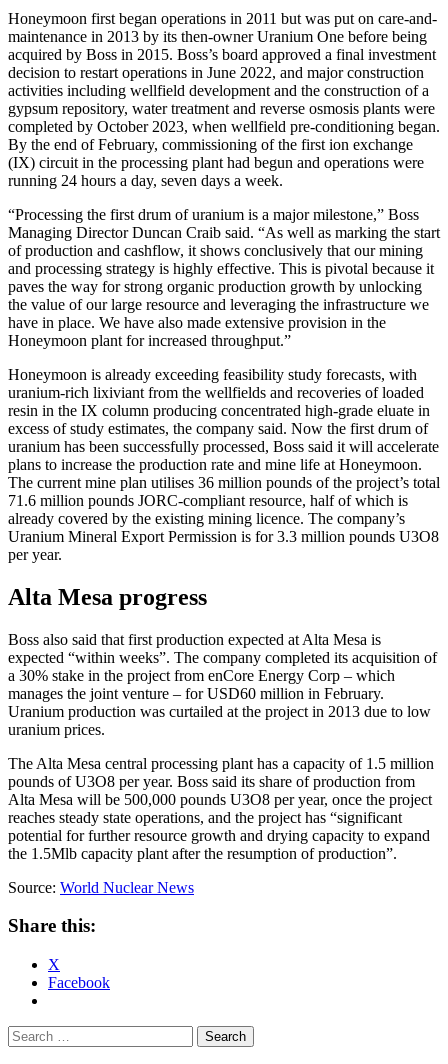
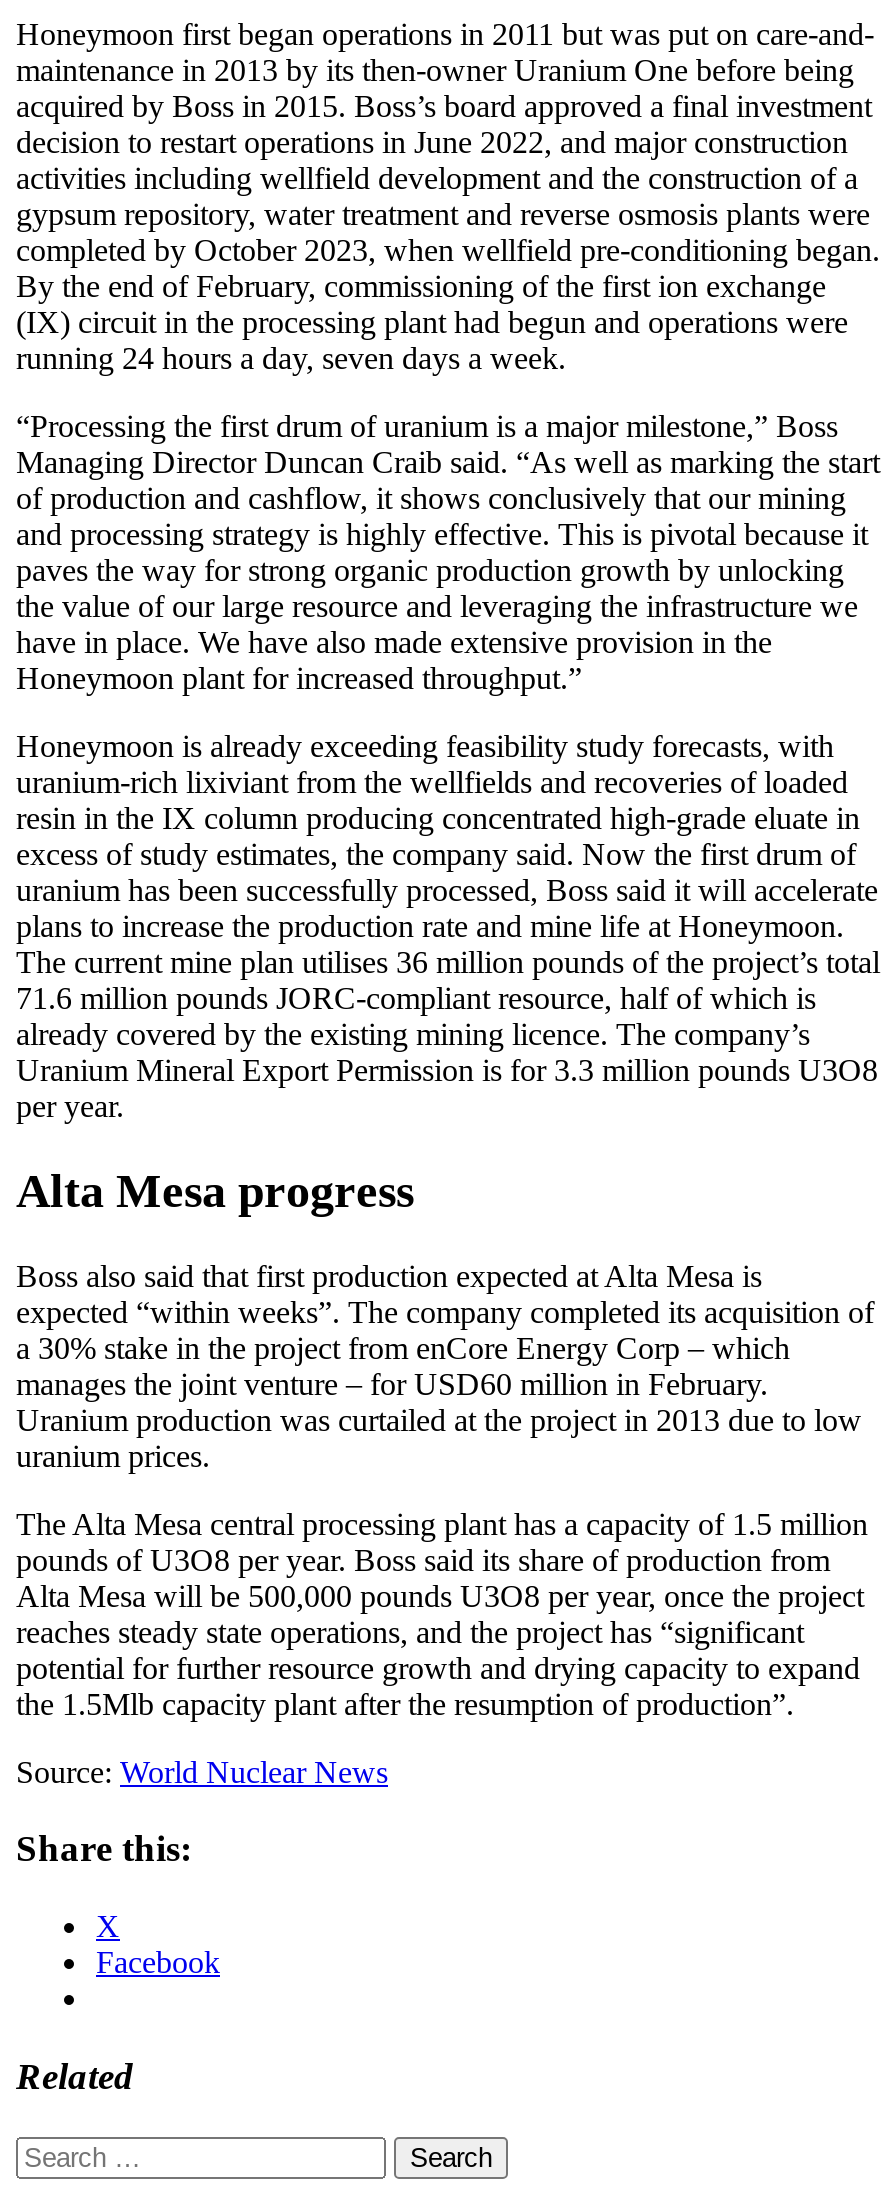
none -> [16,2055,134,2097] Related

